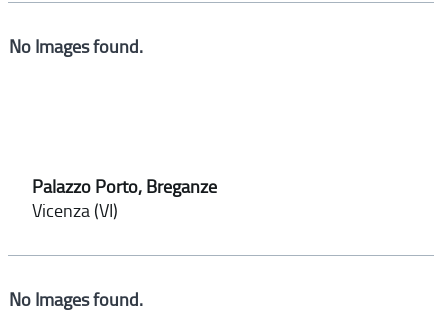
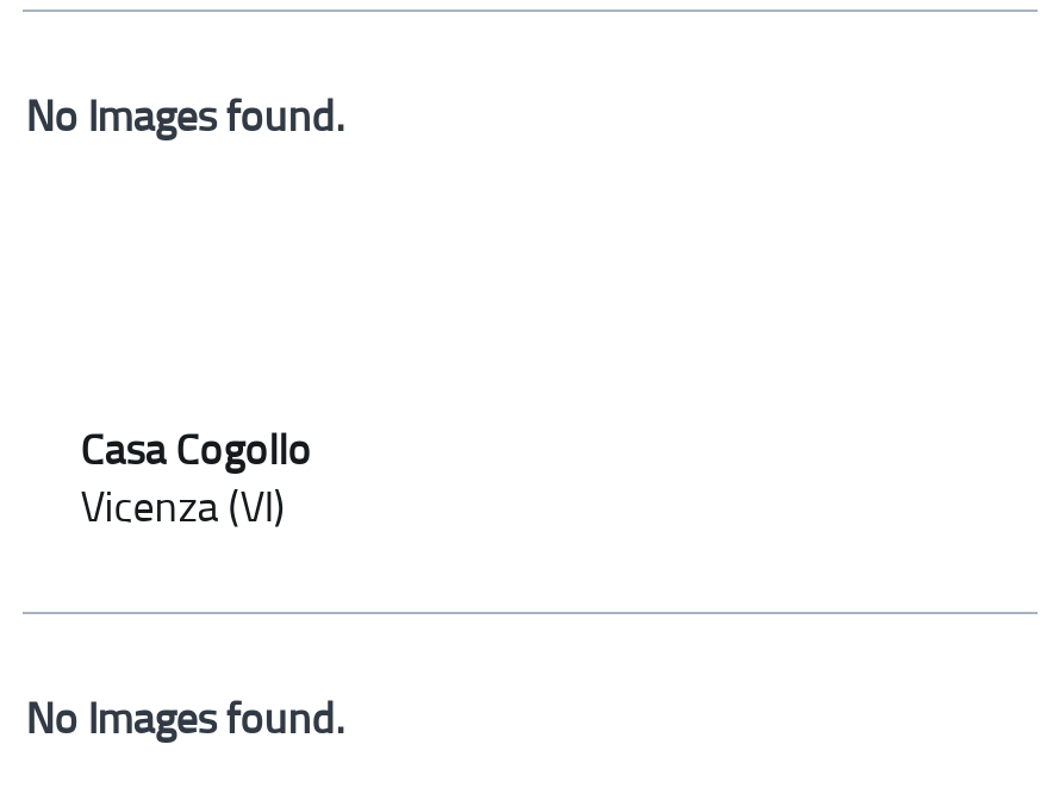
[32,177,217,197] Palazzo Porto, Breganze -> [80,426,311,473] Casa Cogollo

